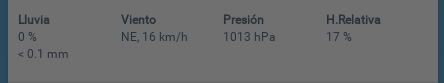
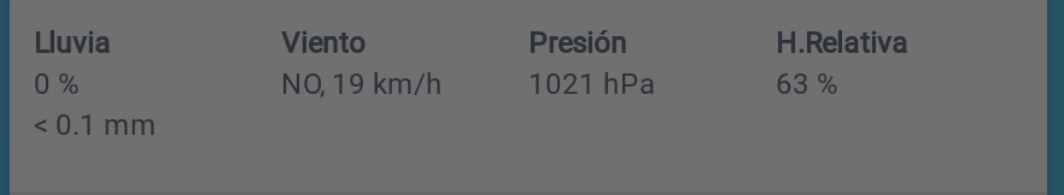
[120,30,187,44] NE, 16 km/h -> [281,67,443,101] NO, 19 km/h
[223,30,276,44] 1013 hPa -> [528,67,656,101] 1021 hPa
[325,30,351,44] 17 % -> [776,67,838,101] 63 %

